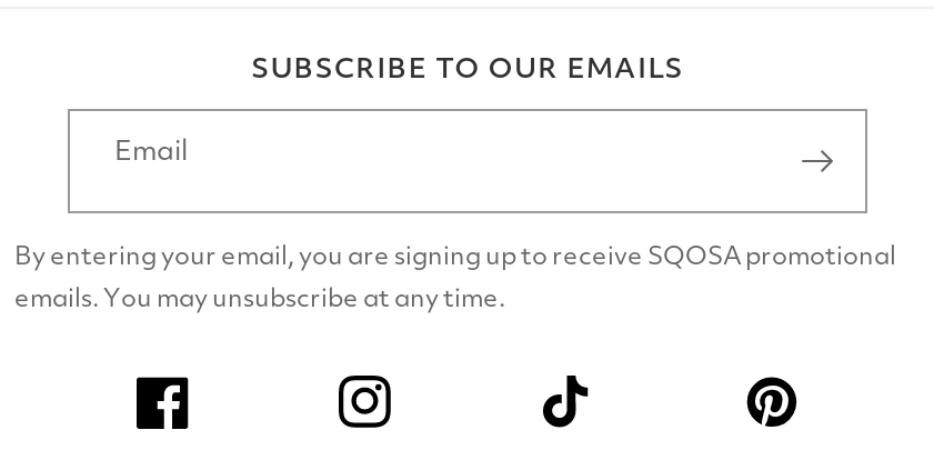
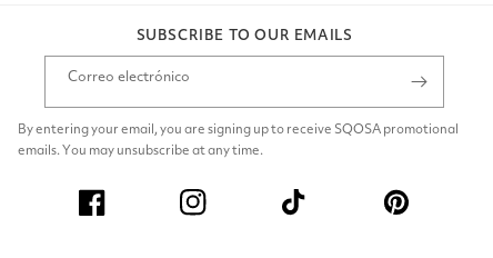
[114,138,188,167] Email -> [68,70,190,85] Correo electrónico

